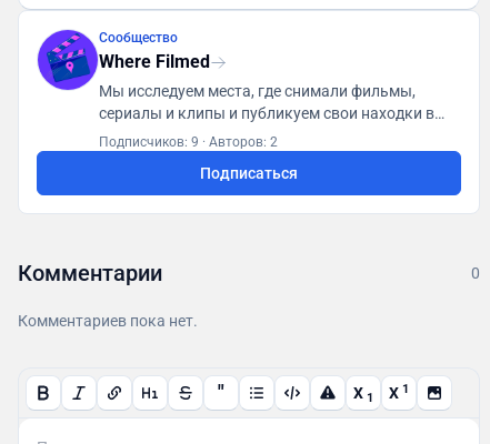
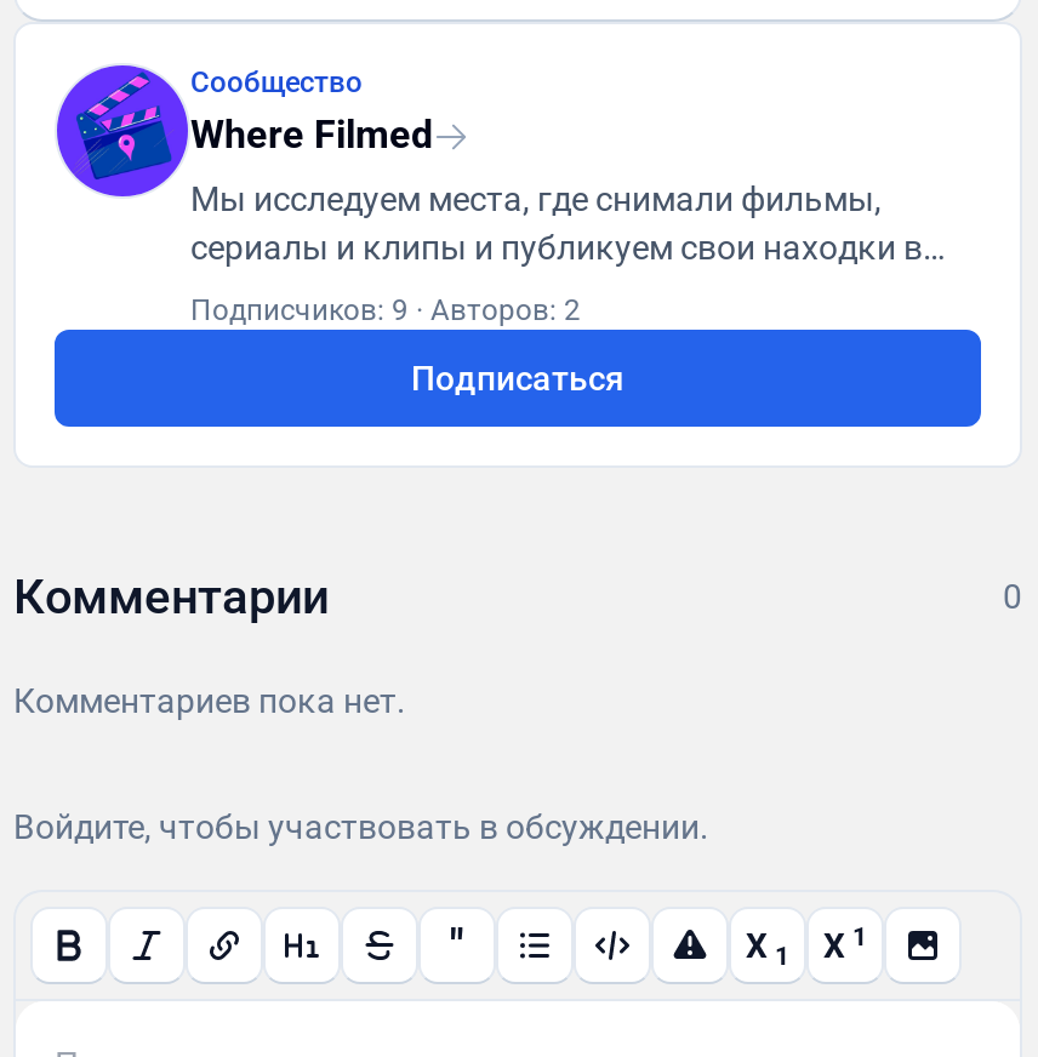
none -> [13,807,709,846] Войдите, чтобы участвовать в обсуждении.

